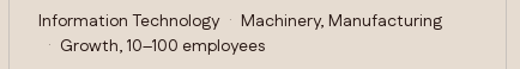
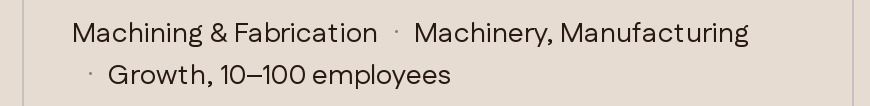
[38,10,219,33] Information Technology -> [72,14,378,54] Machining & Fabrication

